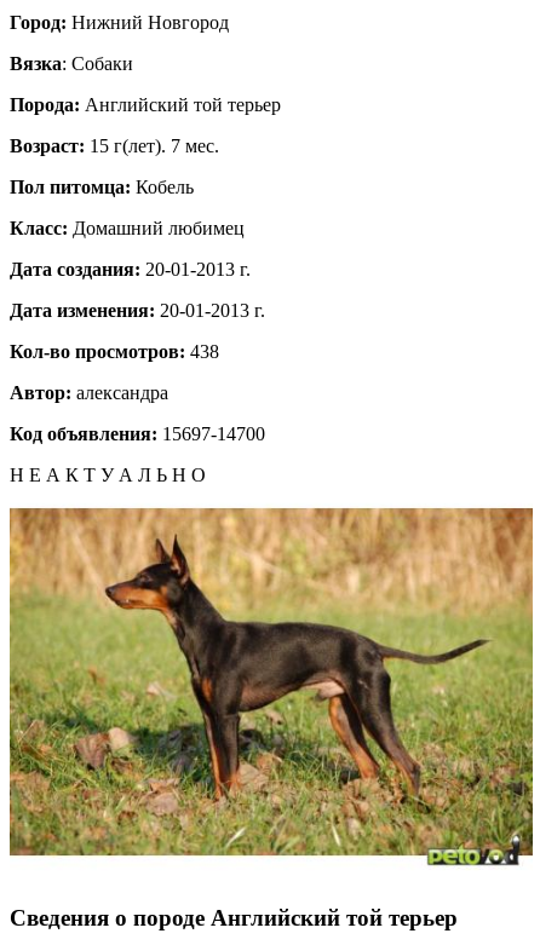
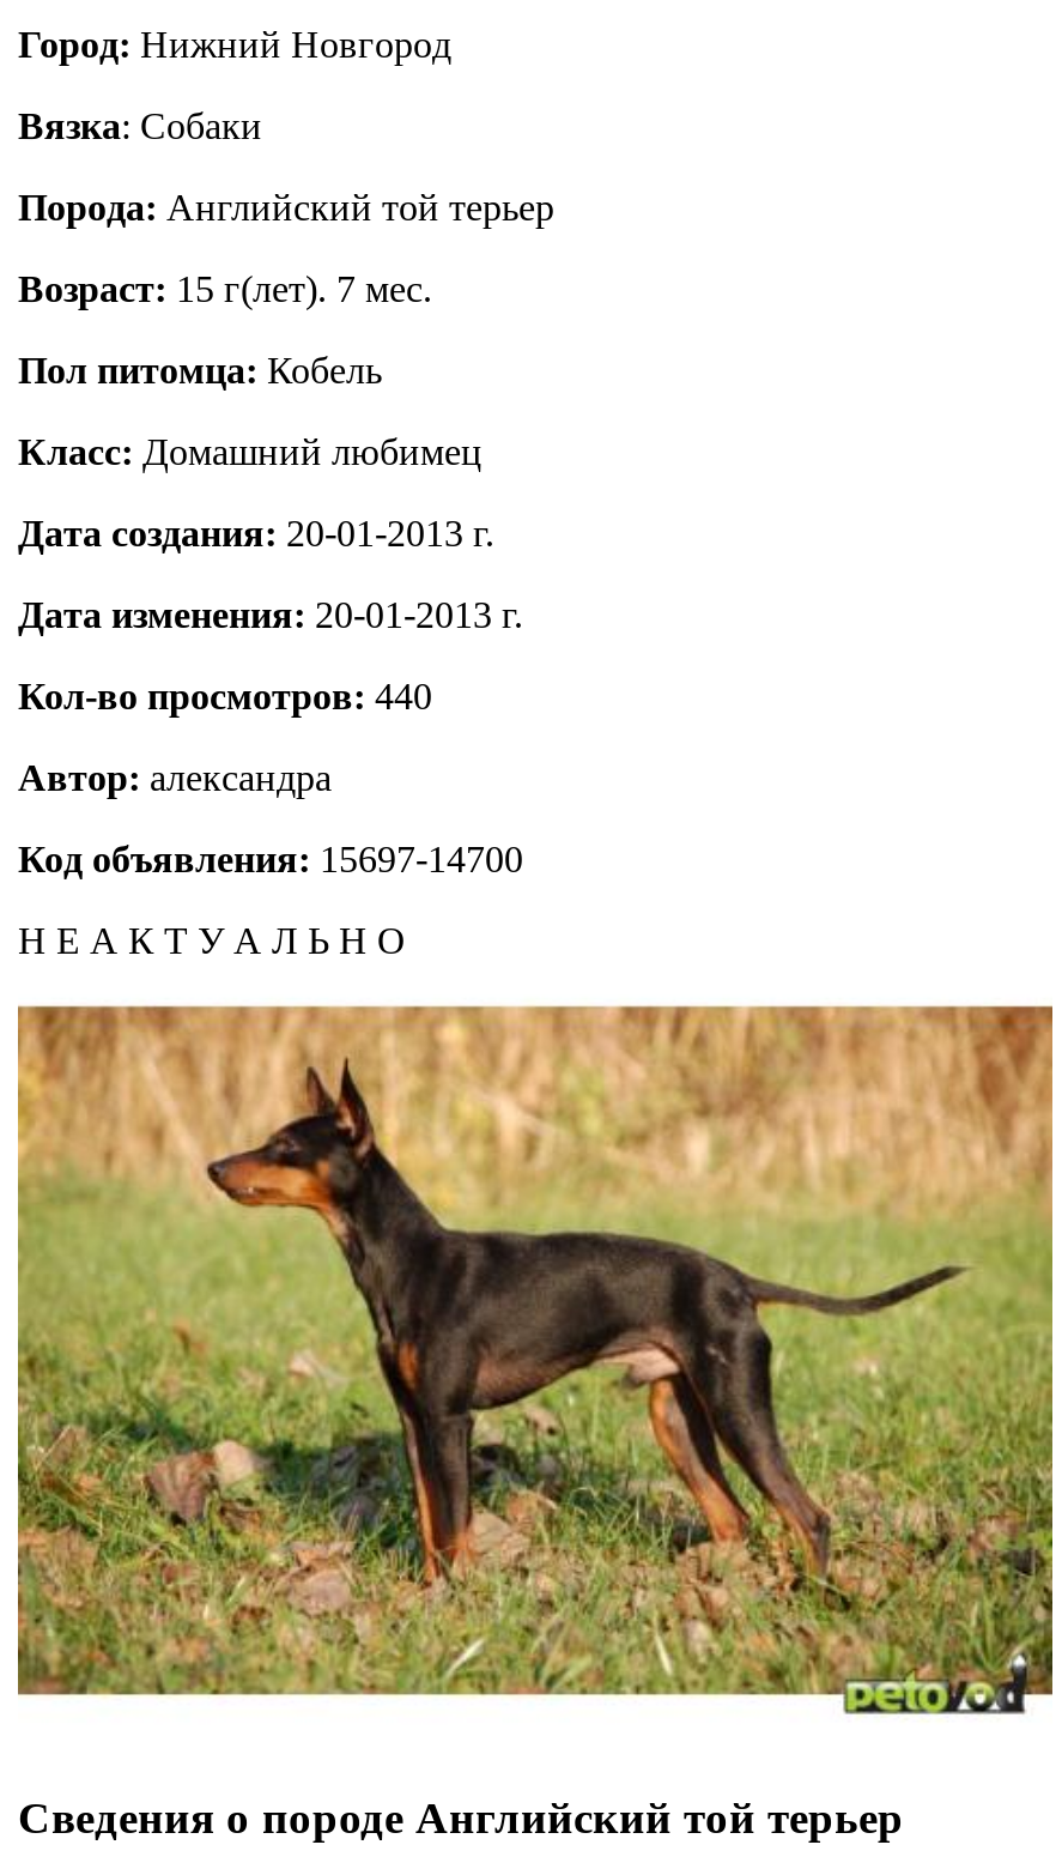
[10,341,219,361] Кол-во просмотров: 438 -> [18,675,432,716] Кол-во просмотров: 440

